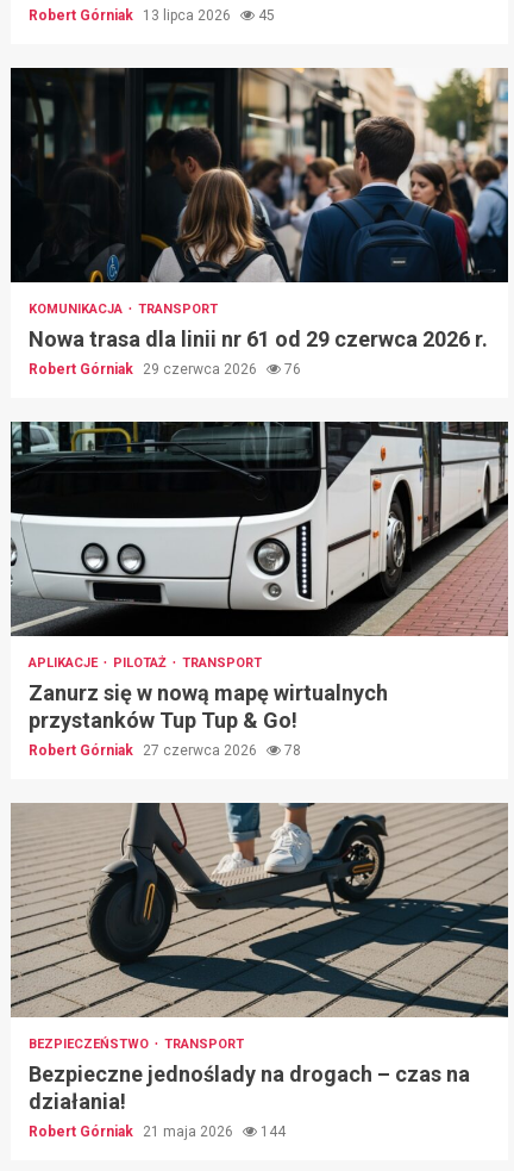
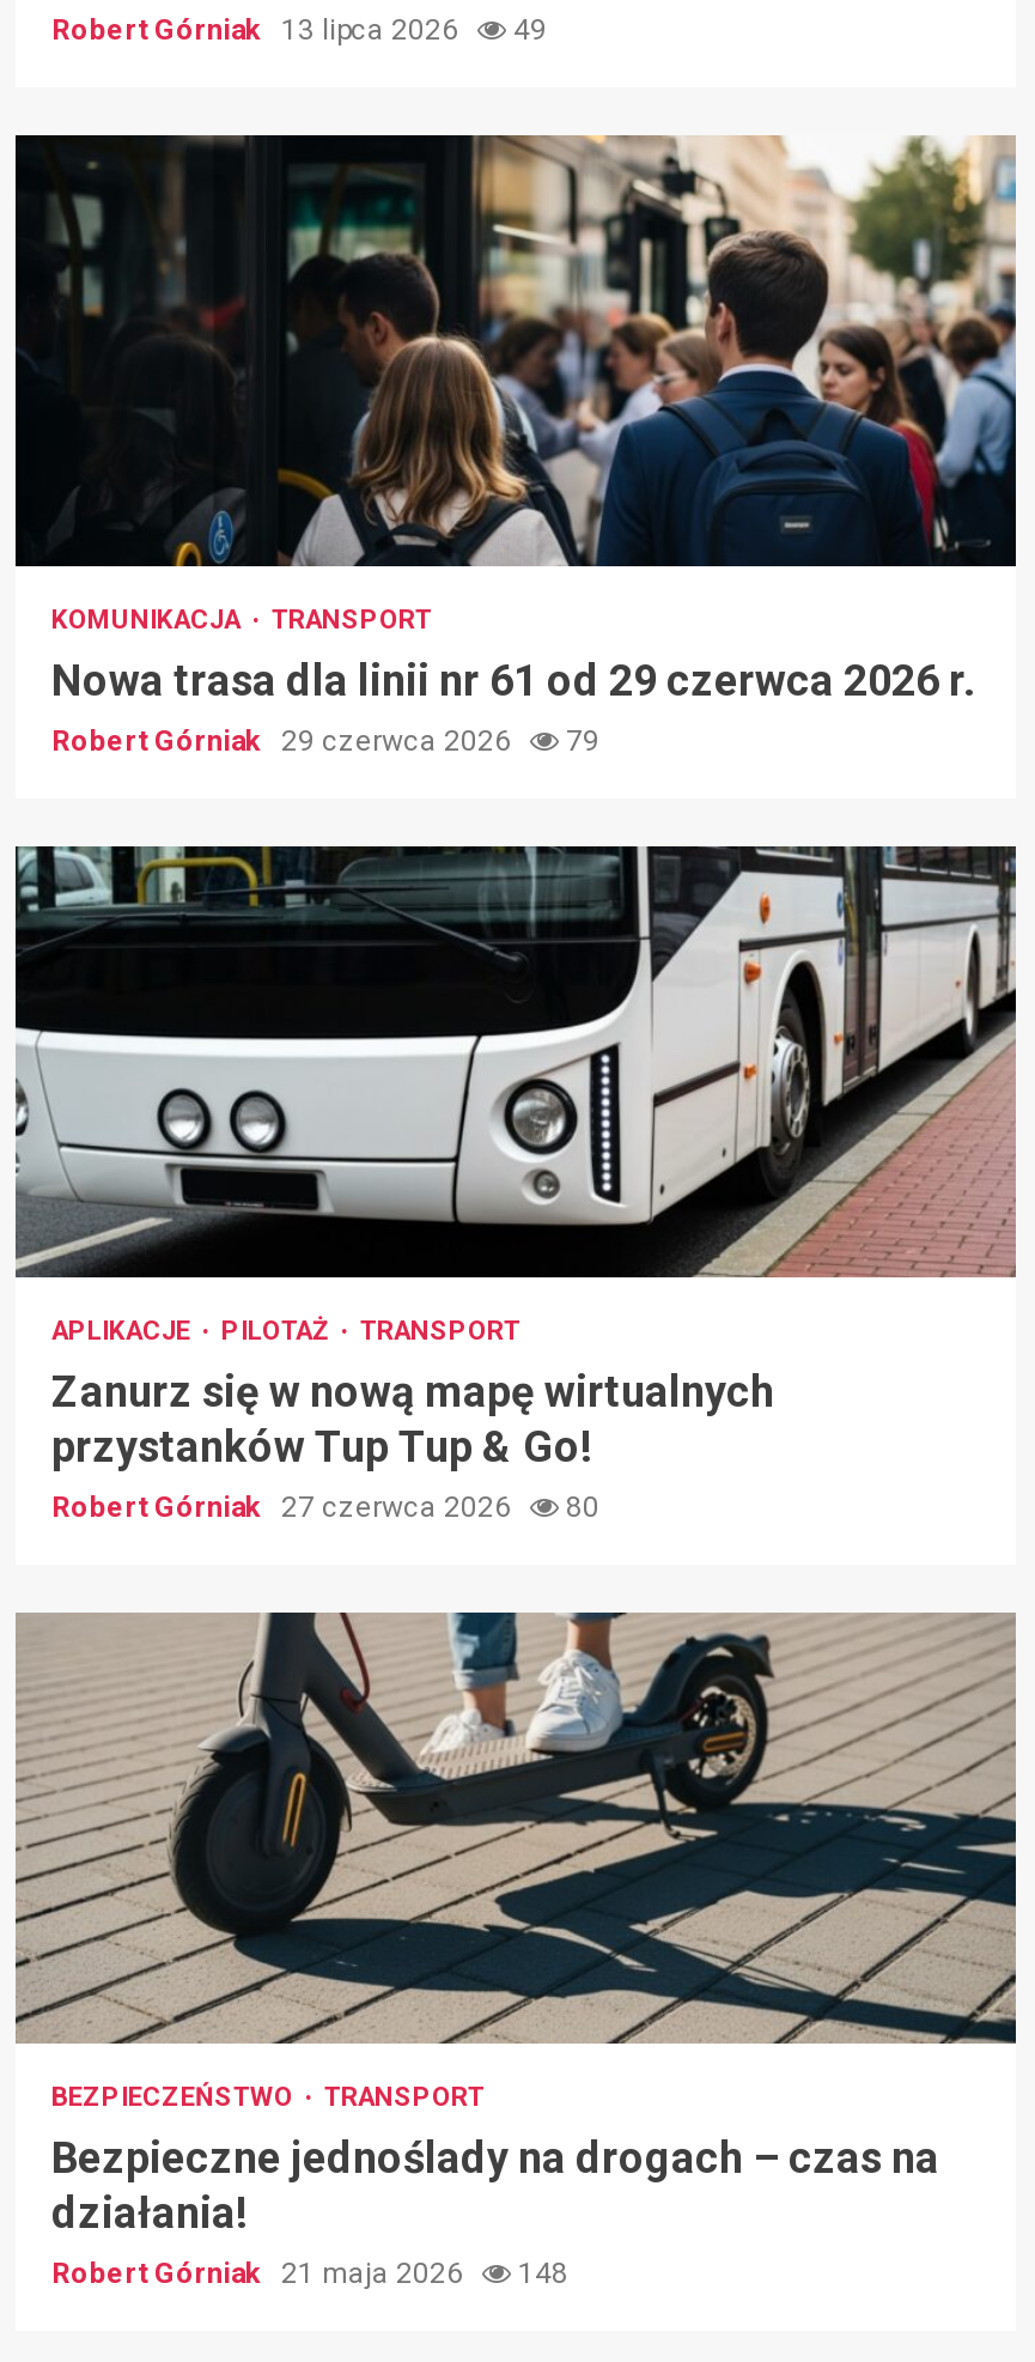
[29,7,275,24] Robert Górniak 13 lipca 2026 45 -> [51,13,547,46] Robert Górniak 13 lipca 2026 49
[29,361,301,378] Robert Górniak 29 czerwca 2026 76 -> [51,724,599,758] Robert Górniak 29 czerwca 2026 79
[29,742,301,759] Robert Górniak 27 czerwca 2026 78 -> [51,1490,599,1524] Robert Górniak 27 czerwca 2026 80
[29,1123,286,1140] Robert Górniak 21 maja 2026 144 -> [51,2256,568,2290] Robert Górniak 21 maja 2026 148

